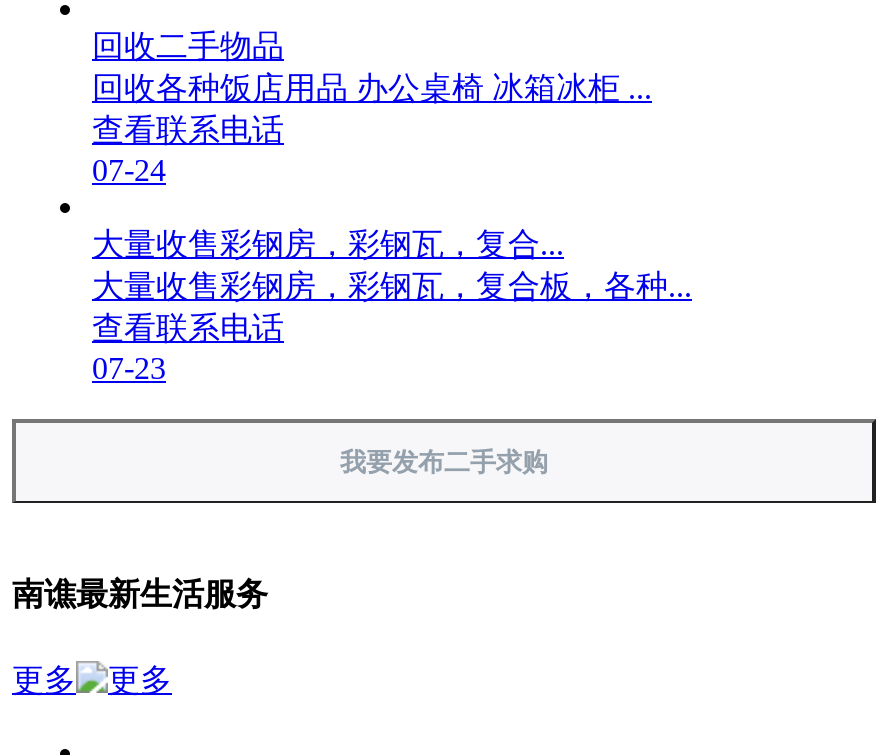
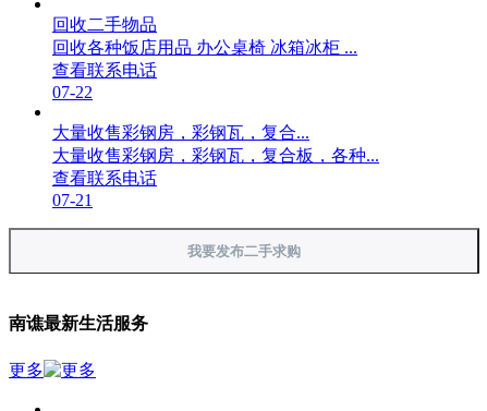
[92,153,166,187] 07-24 -> [52,83,93,102] 07-22
[92,351,166,385] 07-23 -> [52,191,93,210] 07-21

